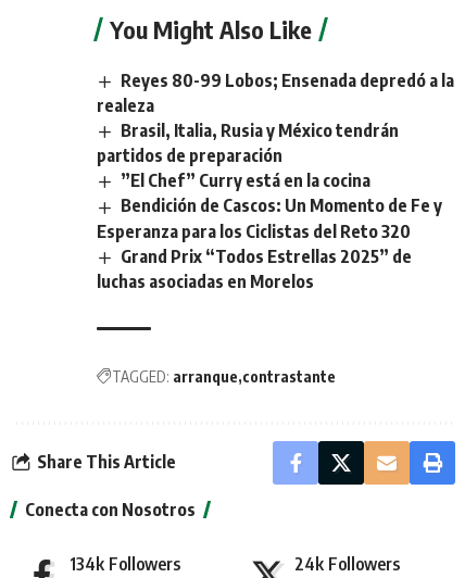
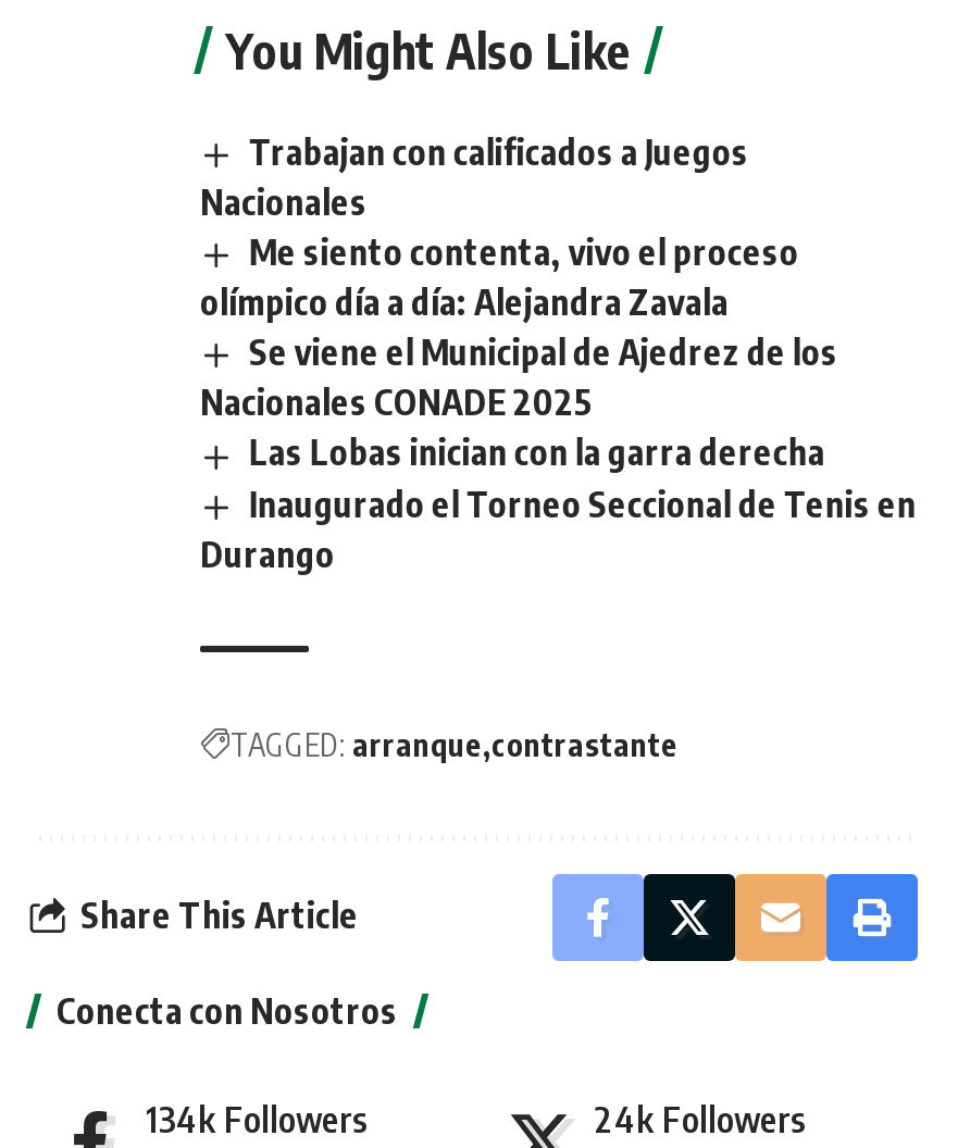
[97,70,455,292] Reyes 80-99 Lobos; Ensenada depredó a la | realeza | Brasil, Italia, Rusia y México tendrán | partidos de preparación | ”El Chef” Curry está en la cocina | Bendición de Cascos: Un Momento de Fe y | Esperanza para los Ciclistas del Reto 320 | Grand Prix “Todos Estrellas 2025” de | luchas asociadas en Morelos -> [200,130,916,575] Trabajan con calificados a Juegos | Nacionales | Me siento contenta, vivo el proceso | olímpico día a día: Alejandra Zavala | Se viene el Municipal de Ajedrez de los | Nacionales CONADE 2025 | Las Lobas inician con la garra derecha | Inaugurado el Torneo Seccional de Tenis en | Durango

